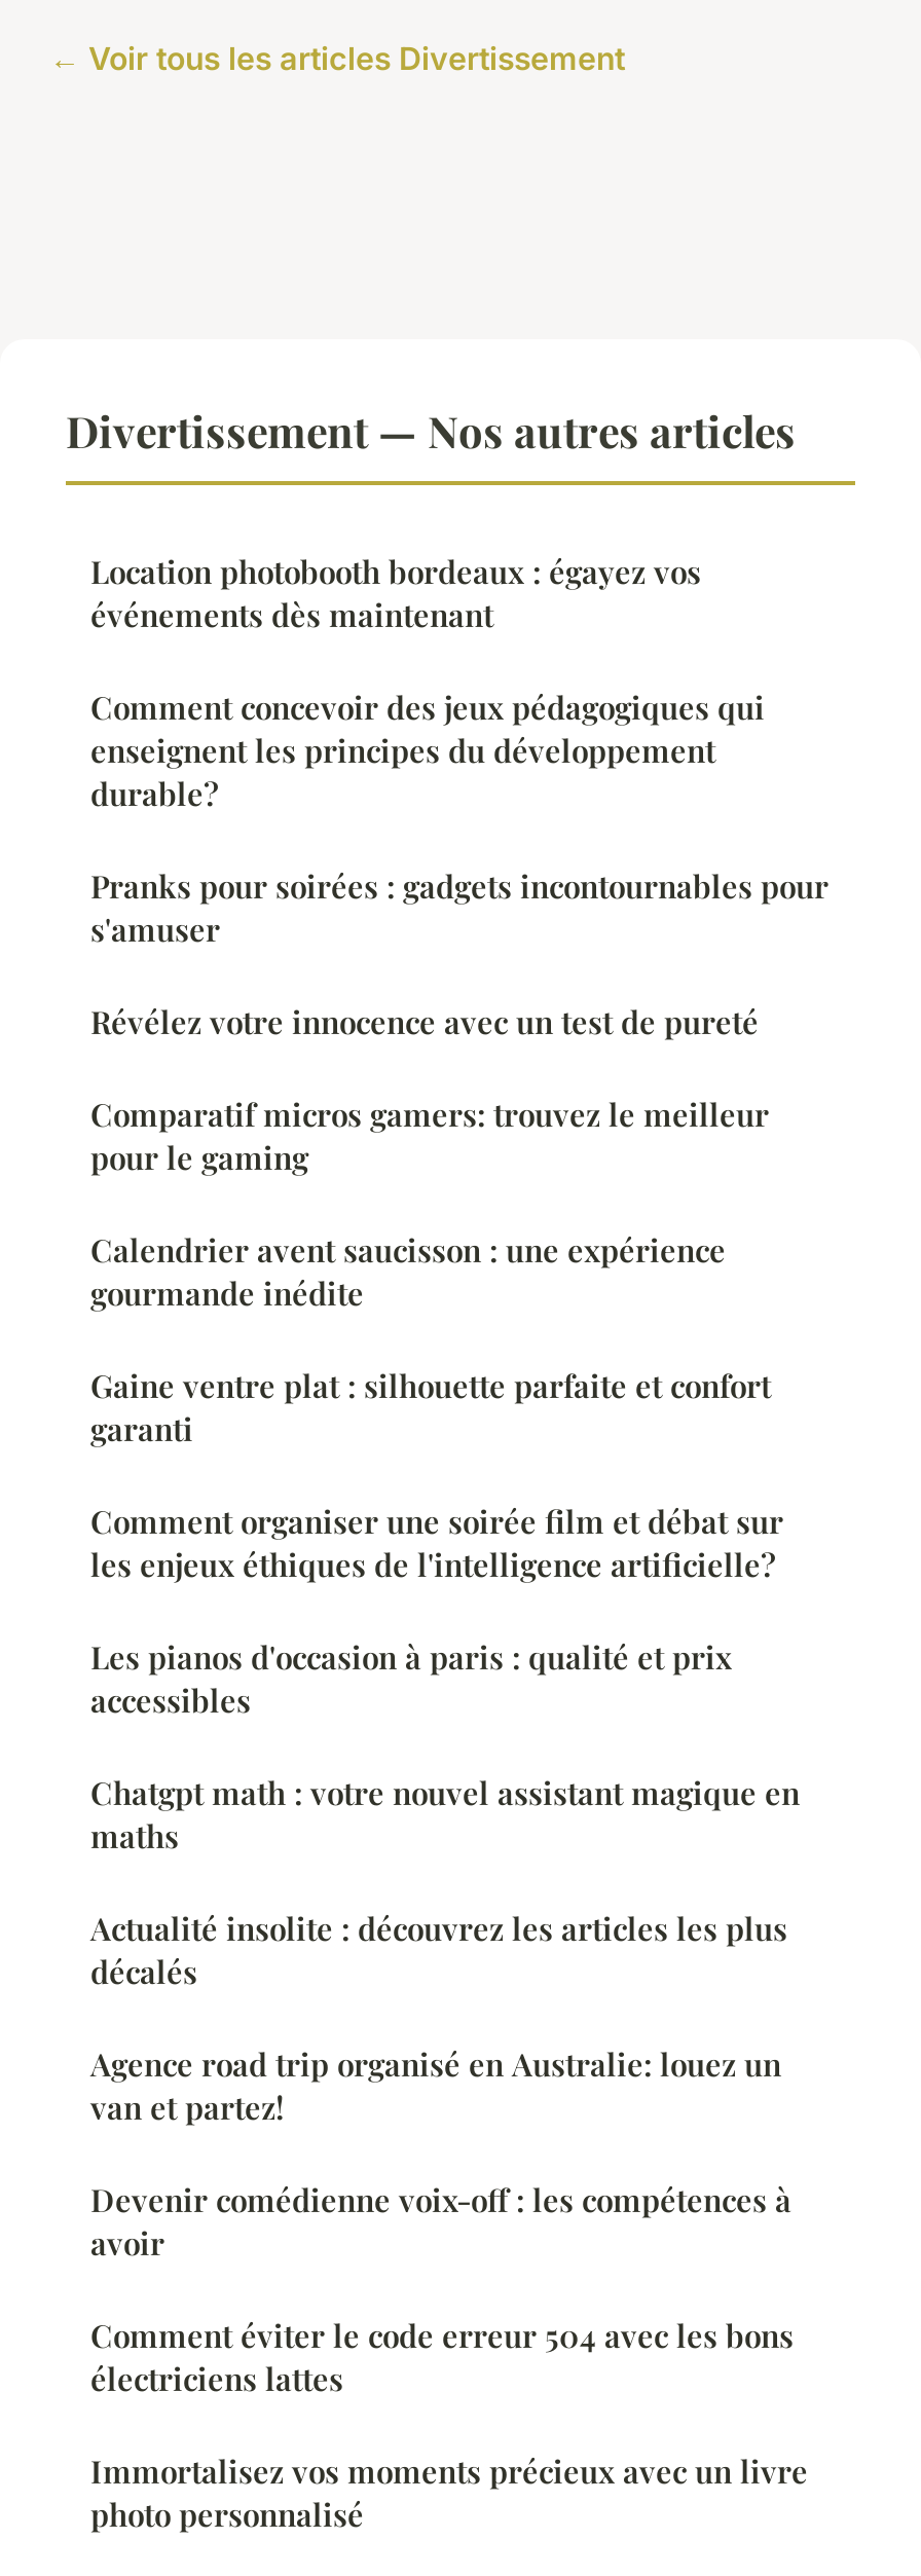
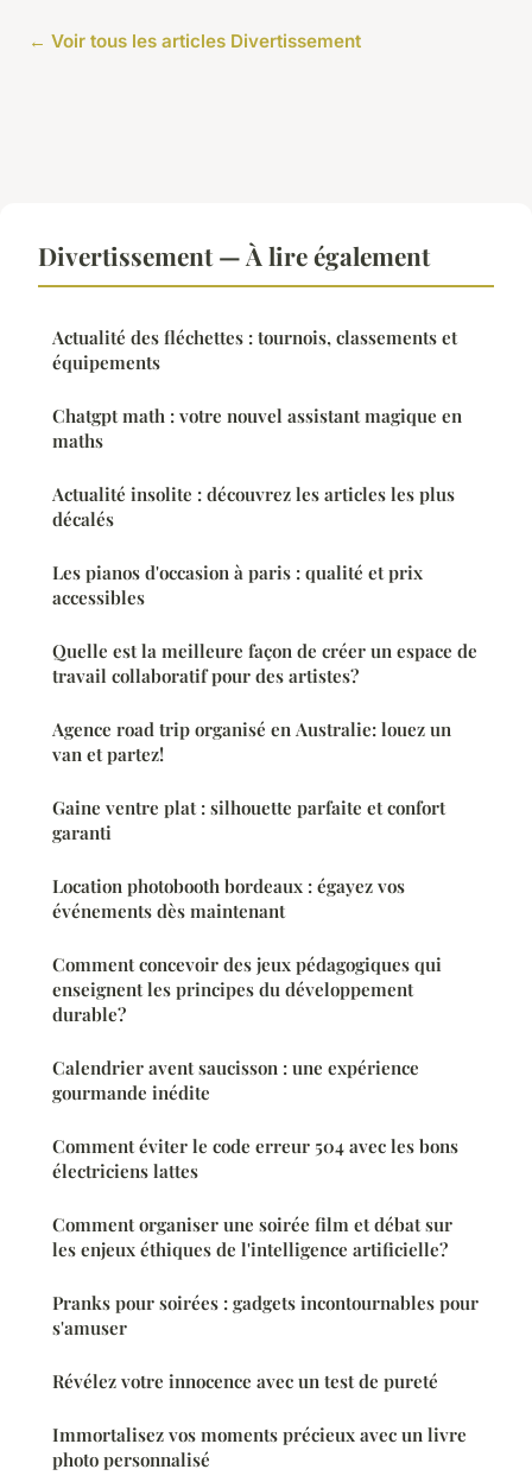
[66,400,796,457] Divertissement — Nos autres articles -> [38,238,477,687] Divertissement — À lire également | Actualité des fléchettes : tournois, classements et | équipements | Quelle est la meilleure façon de créer un espace de | travail collaboratif pour des artistes?
moved [90,550,765,813] -> [52,873,442,1025]: Location photobooth bordeaux : égayez vos | événements dès maintenant | Comment concevoir des jeux pédagogiques qui | enseignent les principes du développement | durable?
moved [90,864,828,1041] -> [52,1290,479,1392]: Pranks pour soirées : gadgets incontournables pour | s'amuser | Révélez votre innocence avec un test de pureté
[90,1093,791,2262] Comparatif micros gamers: trouvez le meilleur | pour le gaming | Devenir comédienne voix-off : les compétences à | avoir -> none
moved [90,1228,794,2398] -> [52,1055,458,1261]: Calendrier avent saucisson : une expérience | gourmande inédite | Comment éviter le code erreur 504 avec les bons | électriciens lattes | Comment organiser une soirée film et débat sur | les enjeux éthiques de l'intelligence artificielle?
moved [90,1364,781,2127] -> [52,717,451,844]: Agence road trip organisé en Australie: louez un | van et partez! | Gaine ventre plat : silhouette parfaite et confort | garanti
moved [90,1635,800,1991] -> [52,403,462,609]: Chatgpt math : votre nouvel assistant magique en | maths | Actualité insolite : découvrez les articles les plus | décalés | Les pianos d'occasion à paris : qualité et prix | accessibles

